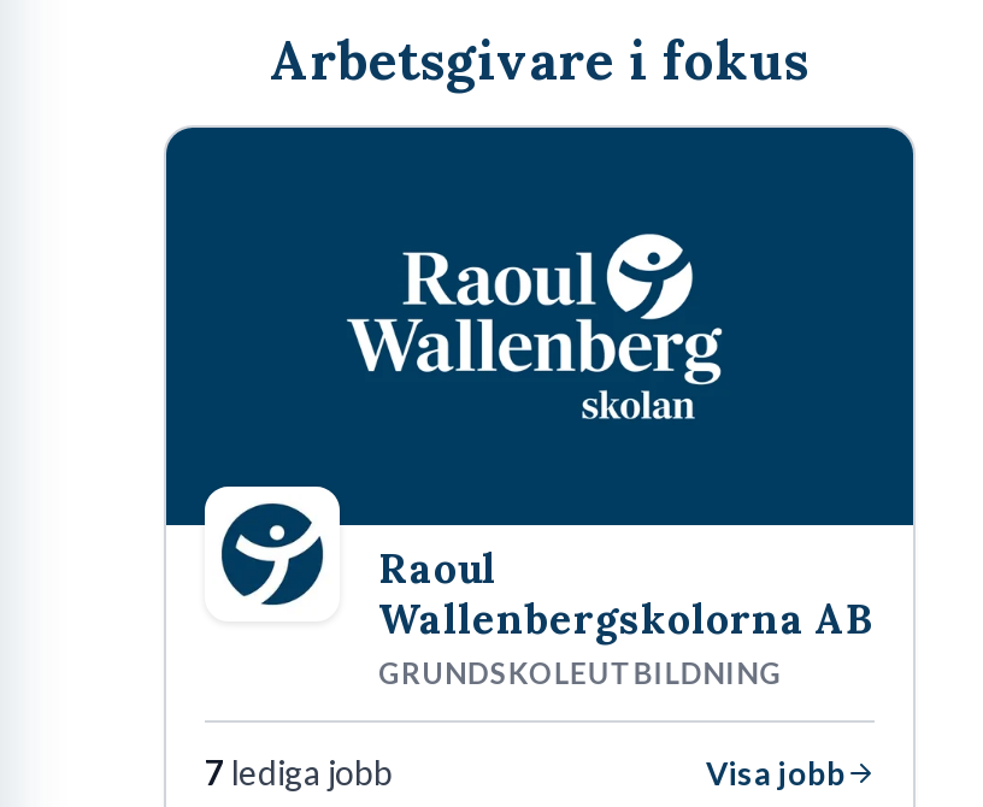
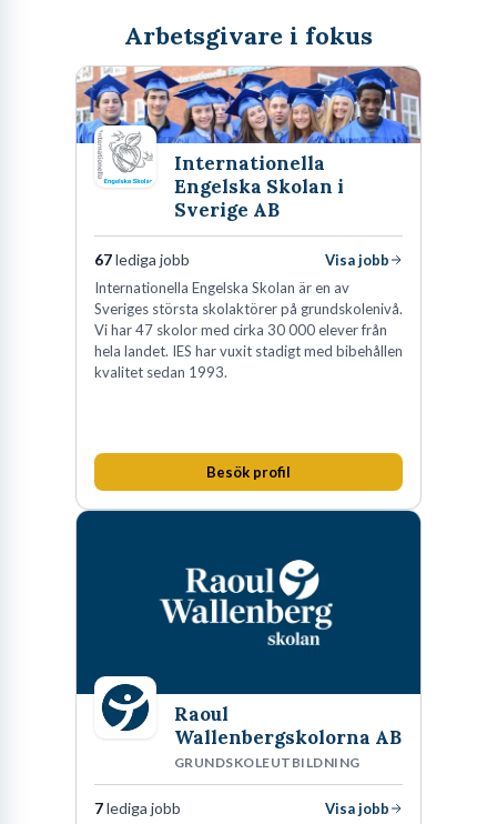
none -> [75,66,422,381] [image] | Internationella | Engelska Skolan i | Sverige AB | 67 lediga jobb | Visa jobb | Internationella Engelska Skolan är en av | Sveriges största skolaktörer på grundskolenivå. | Vi har 47 skolor med cirka 30 000 elever från | hela landet. IES har vuxit stadigt med bibehållen | kvalitet sedan 1993.
none -> [206,463,291,481] Besök profil

